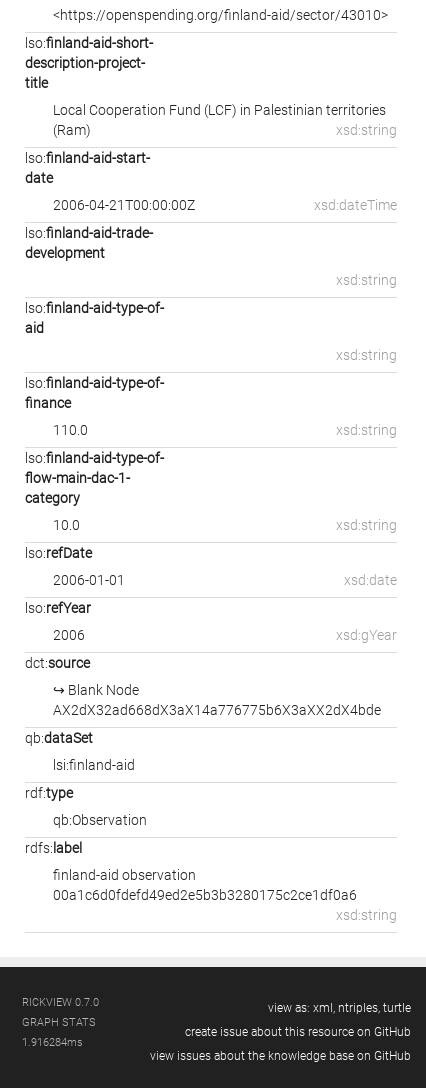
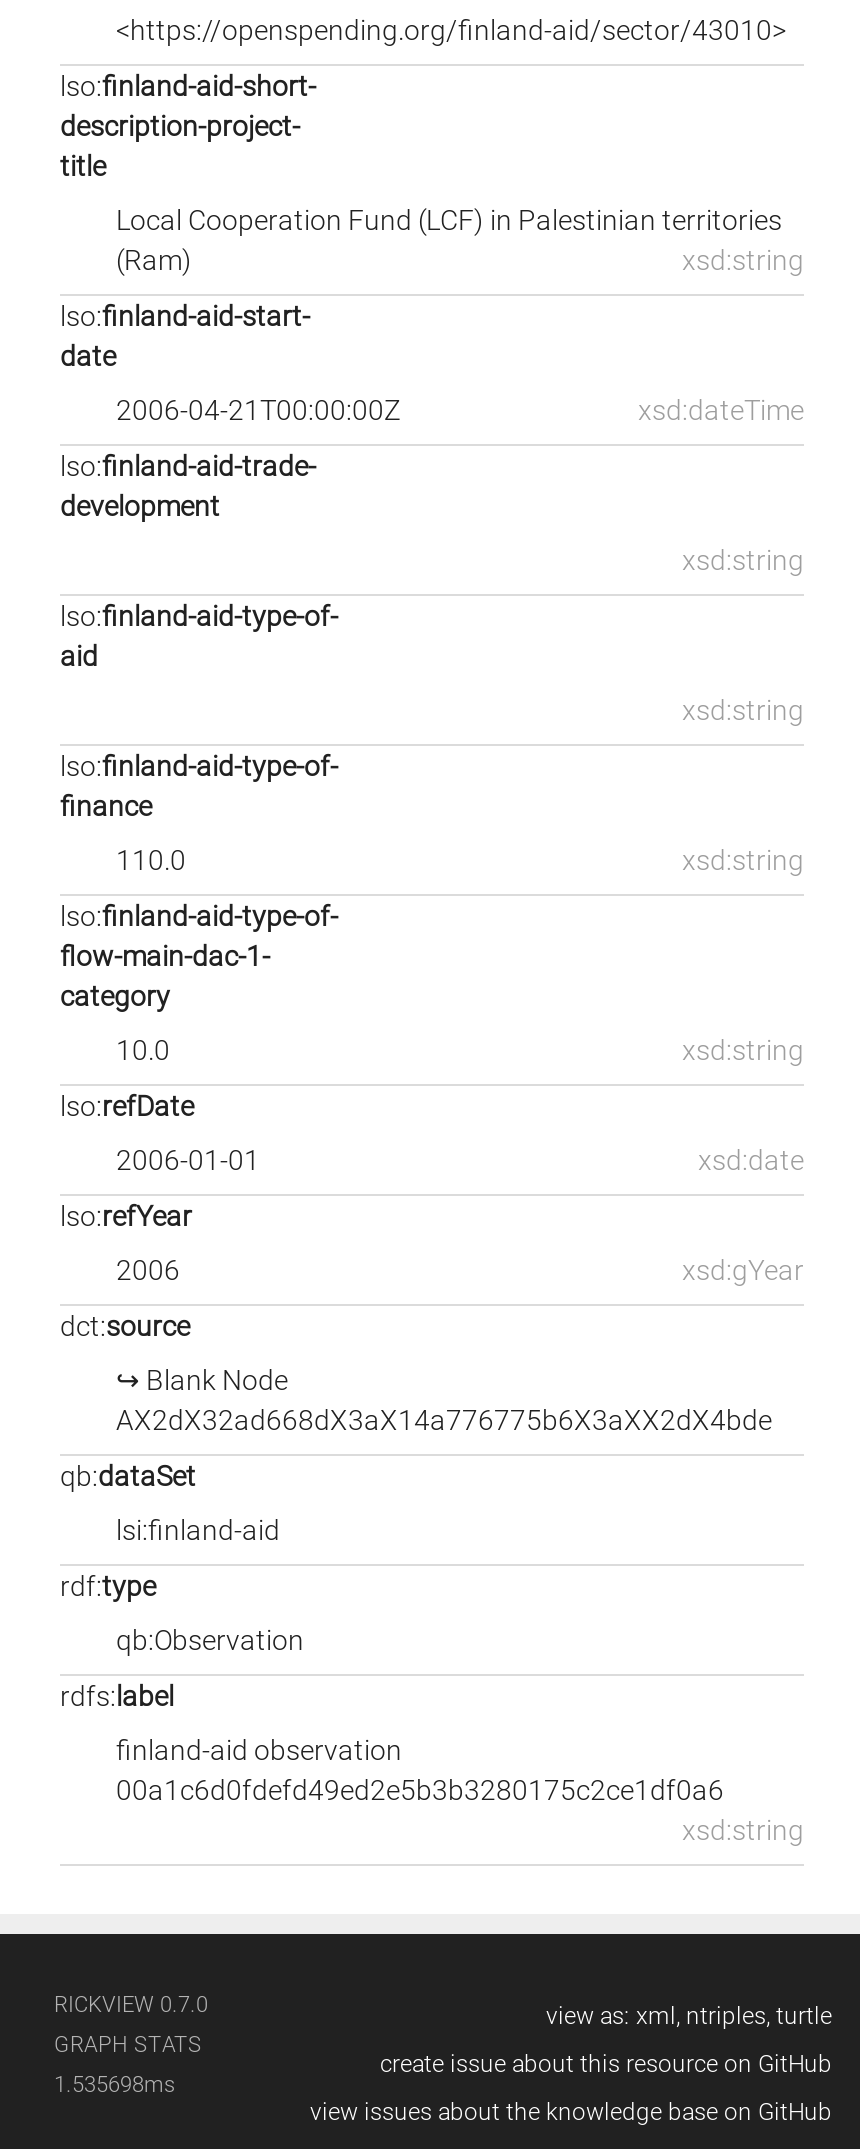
[22,1036,83,1049] 1.916284ms -> [54,2072,176,2098] 1.535698ms

